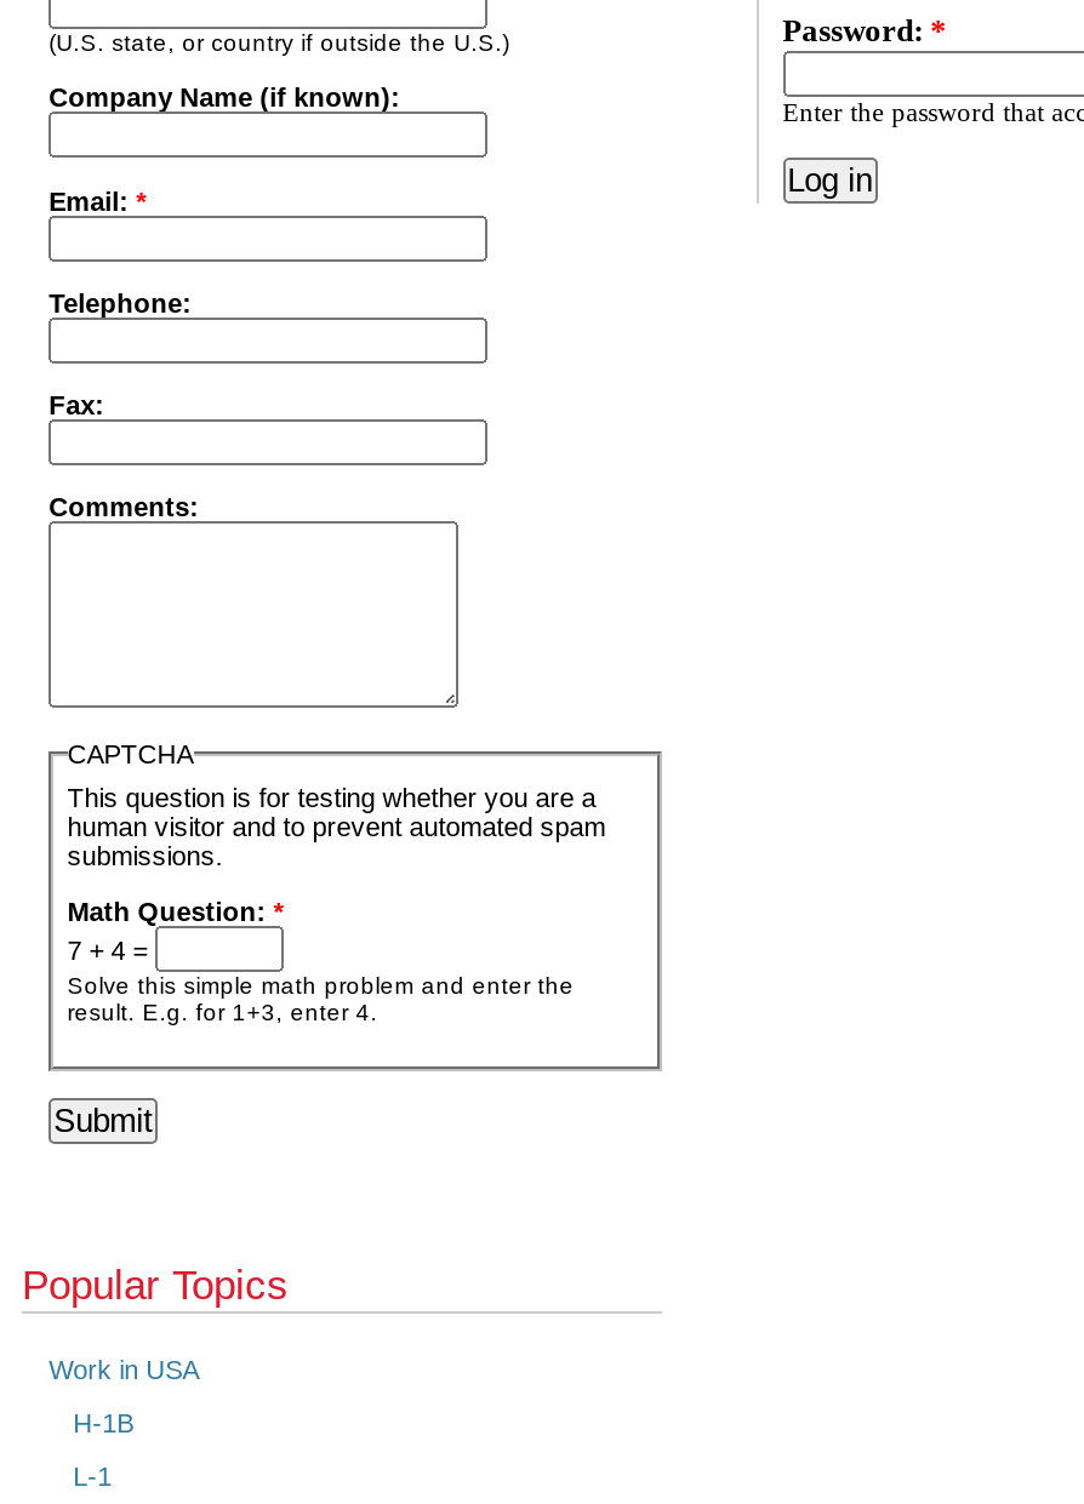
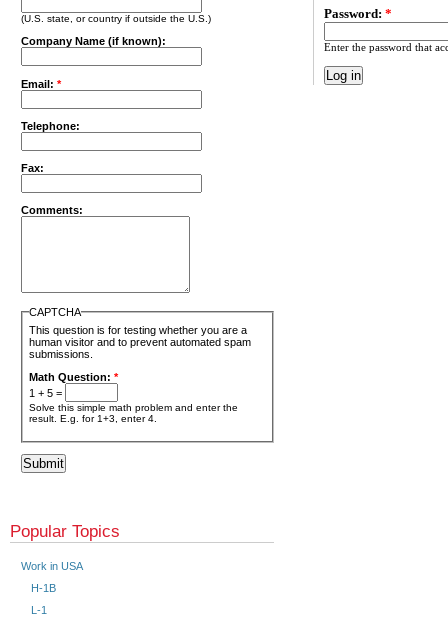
[67,936,155,965] 7 + 4 = -> [29,387,65,399] 1 + 5 =

